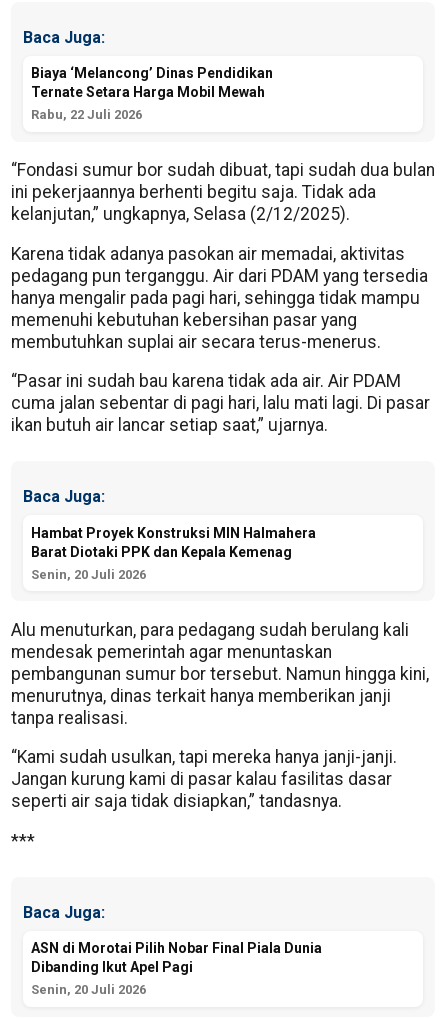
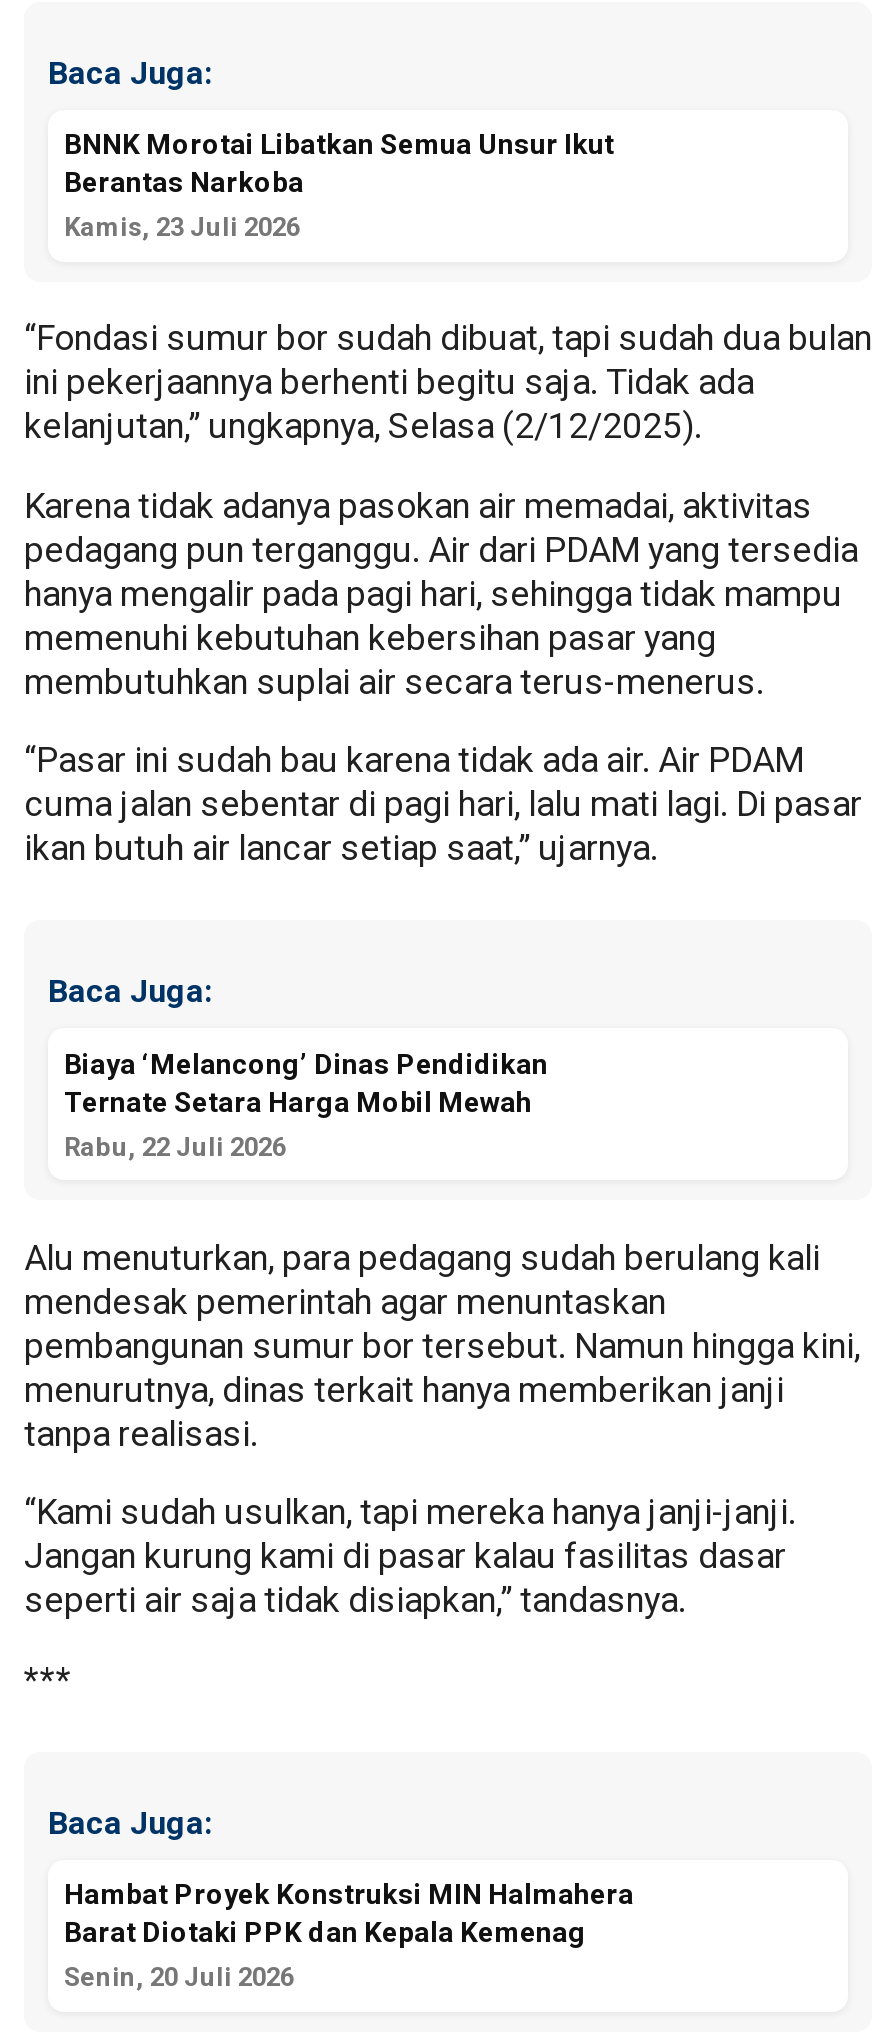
none -> [64,128,614,242] BNNK Morotai Libatkan Semua Unsur Ikut | Berantas Narkoba | Kamis, 23 Juli 2026
moved [31,65,273,122] -> [64,1047,548,1161]: Biaya ‘Melancong’ Dinas Pendidikan | Ternate Setara Harga Mobil Mewah | Rabu, 22 Juli 2026
moved [31,524,316,559] -> [64,1878,634,1948]: Hambat Proyek Konstruksi MIN Halmahera | Barat Diotaki PPK dan Kepala Kemenag
[31,566,146,581] Senin, 20 Juli 2026 -> none
[31,940,322,975] ASN di Morotai Pilih Nobar Final Piala Dunia | Dibanding Ikut Apel Pagi -> none

